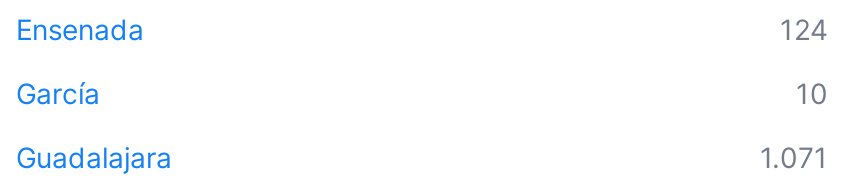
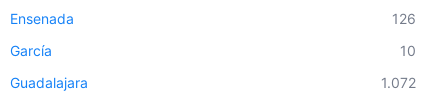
[780,11,828,45] 124 -> [392,10,416,27] 126
[760,139,828,173] 1.071 -> [381,74,416,91] 1.072

